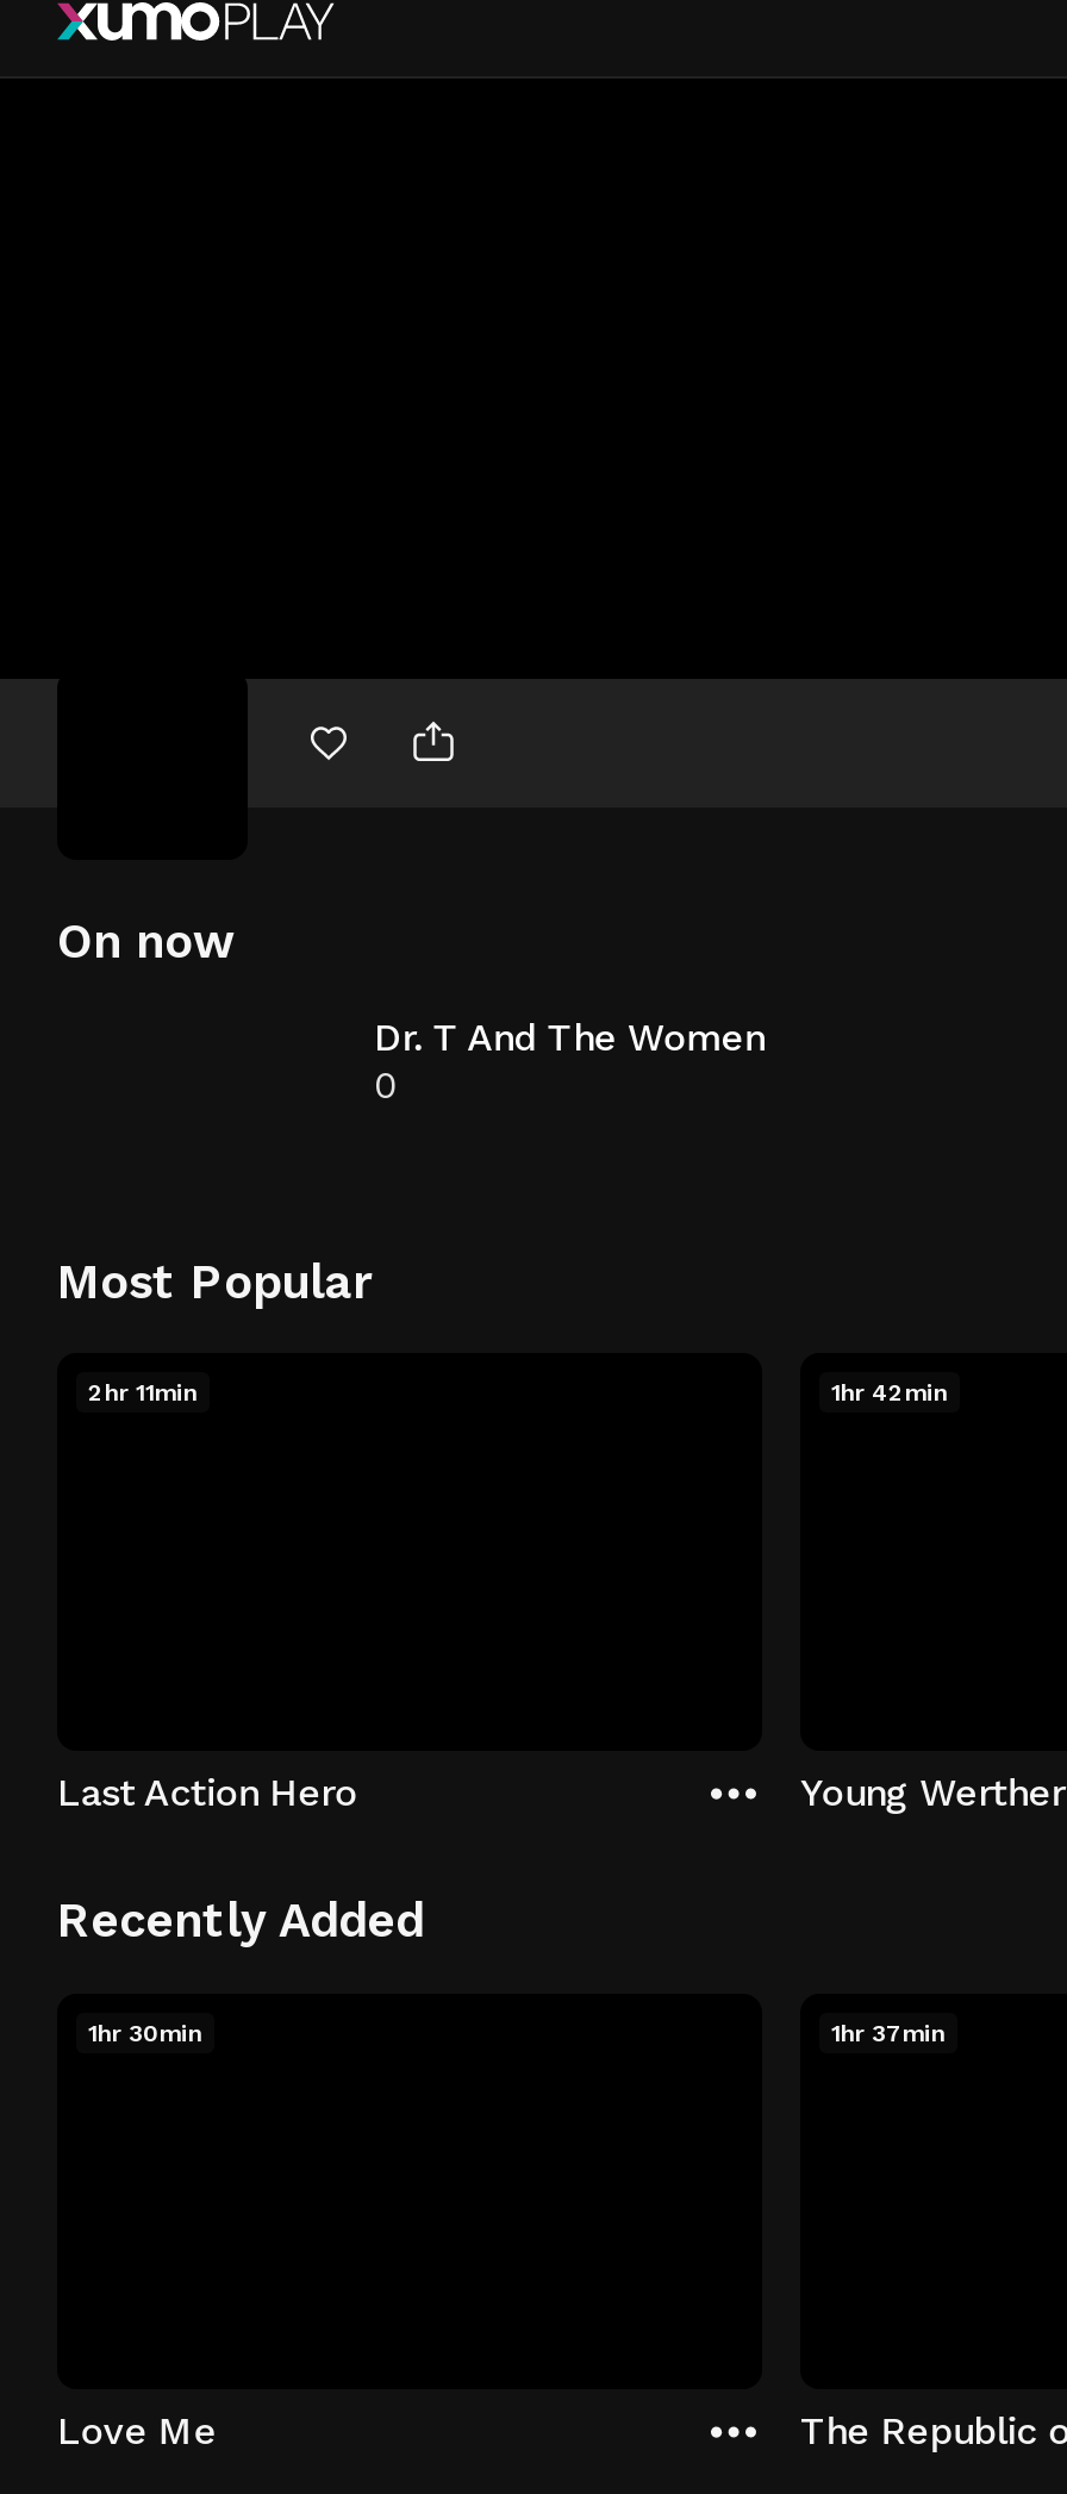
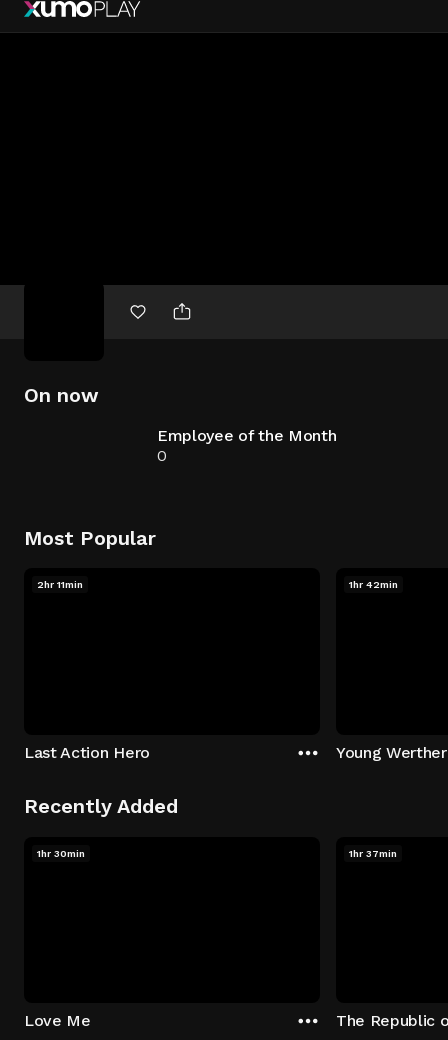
[374,1015,764,1060] Dr. T And The Women -> [157,426,336,445] Employee of the Month

